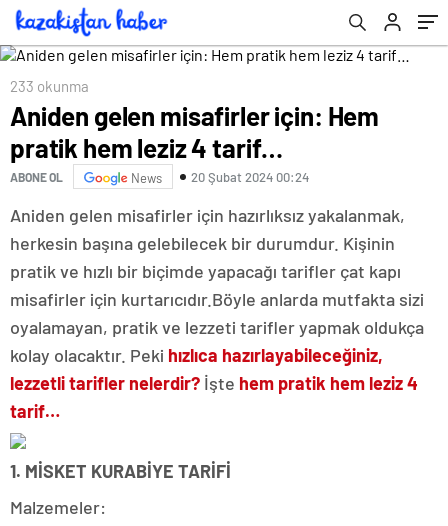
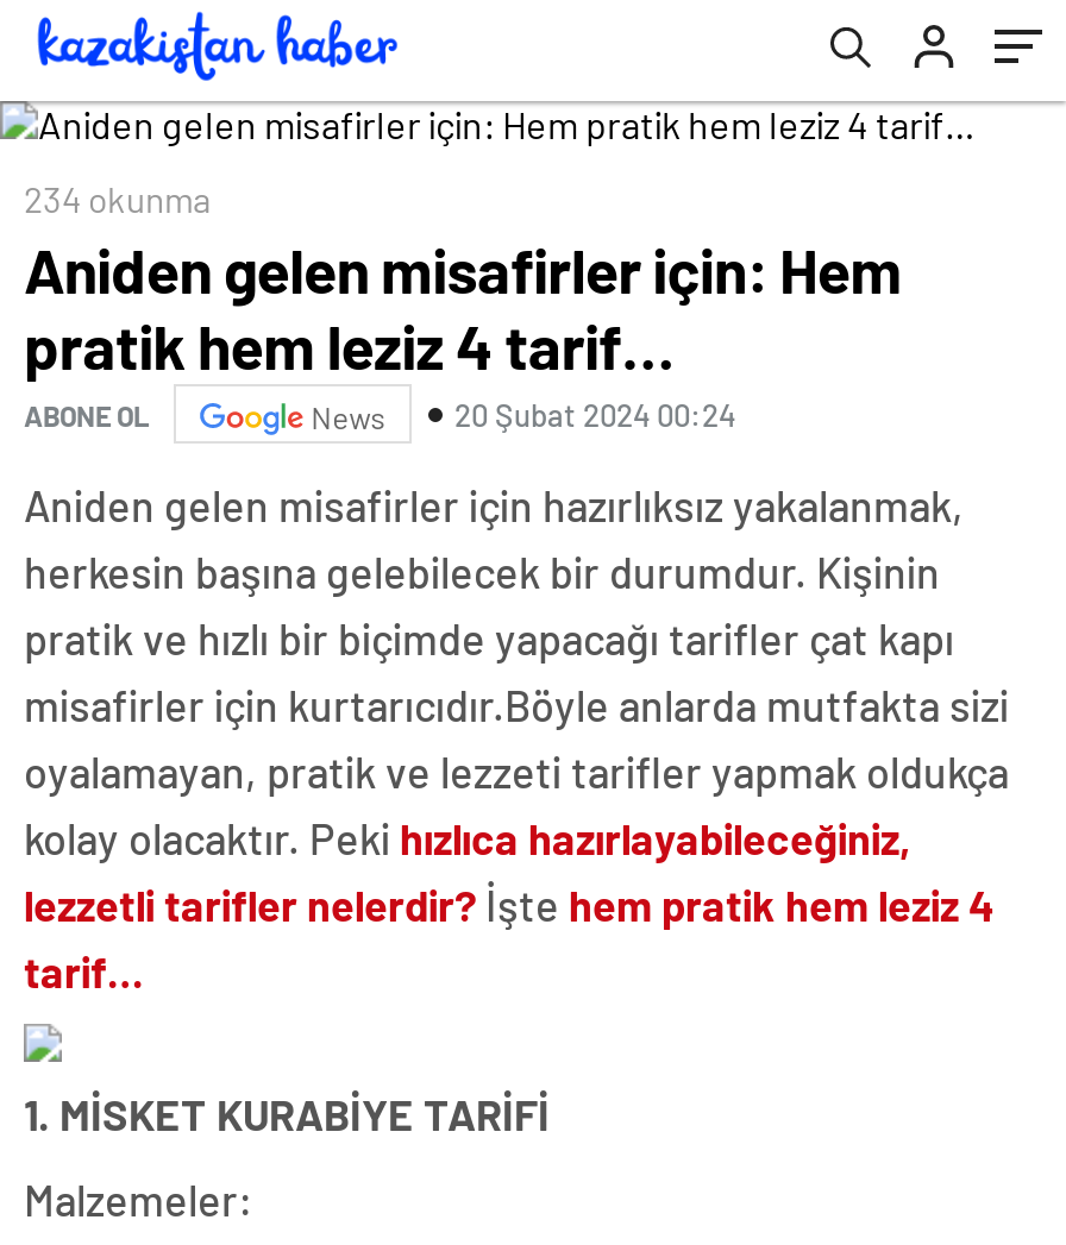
[10,77,89,95] 233 okunma -> [24,177,212,220] 234 okunma

